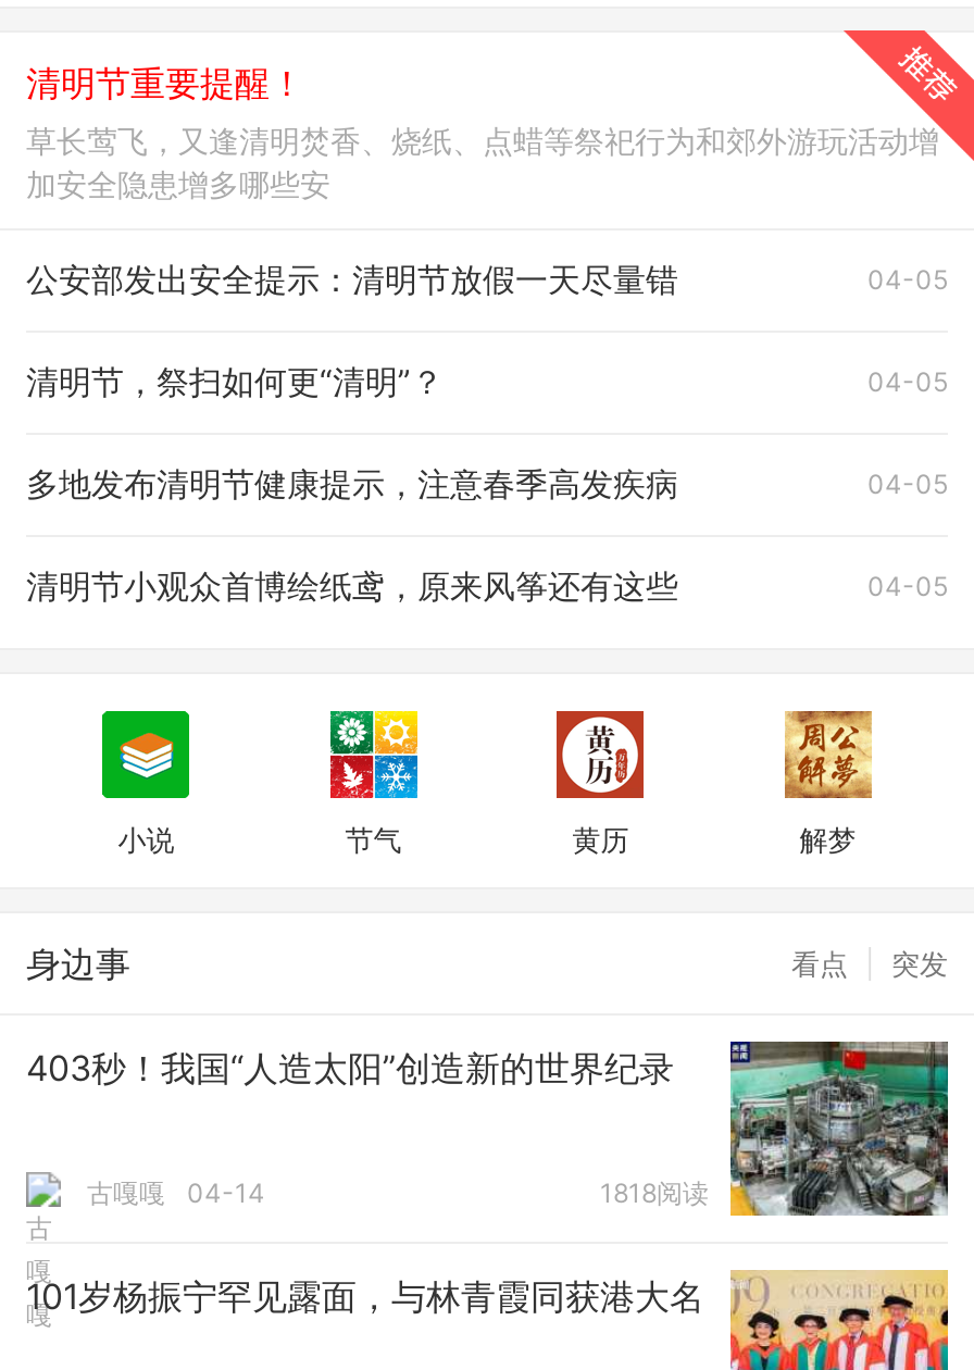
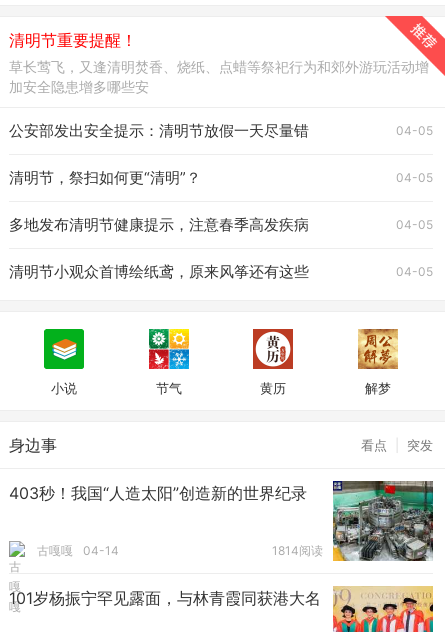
[600,1176,709,1209] 1818阅读 -> [272,543,323,558] 1814阅读

